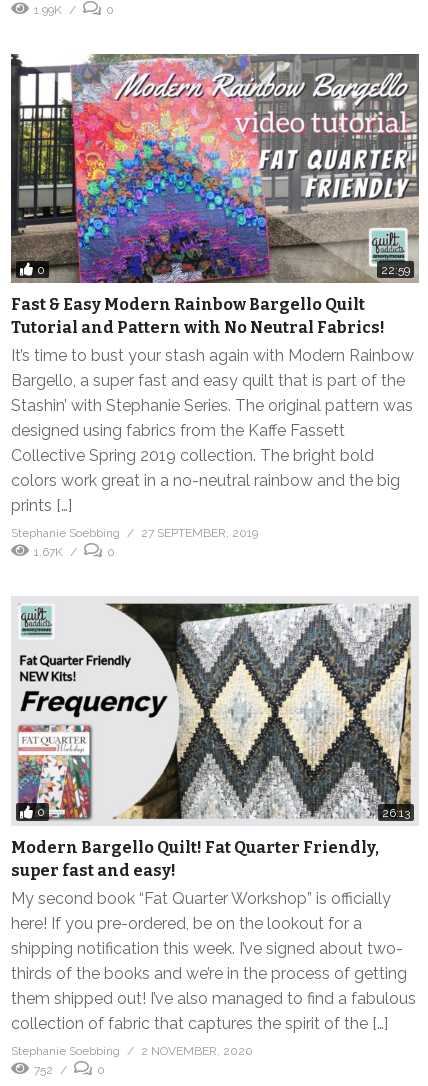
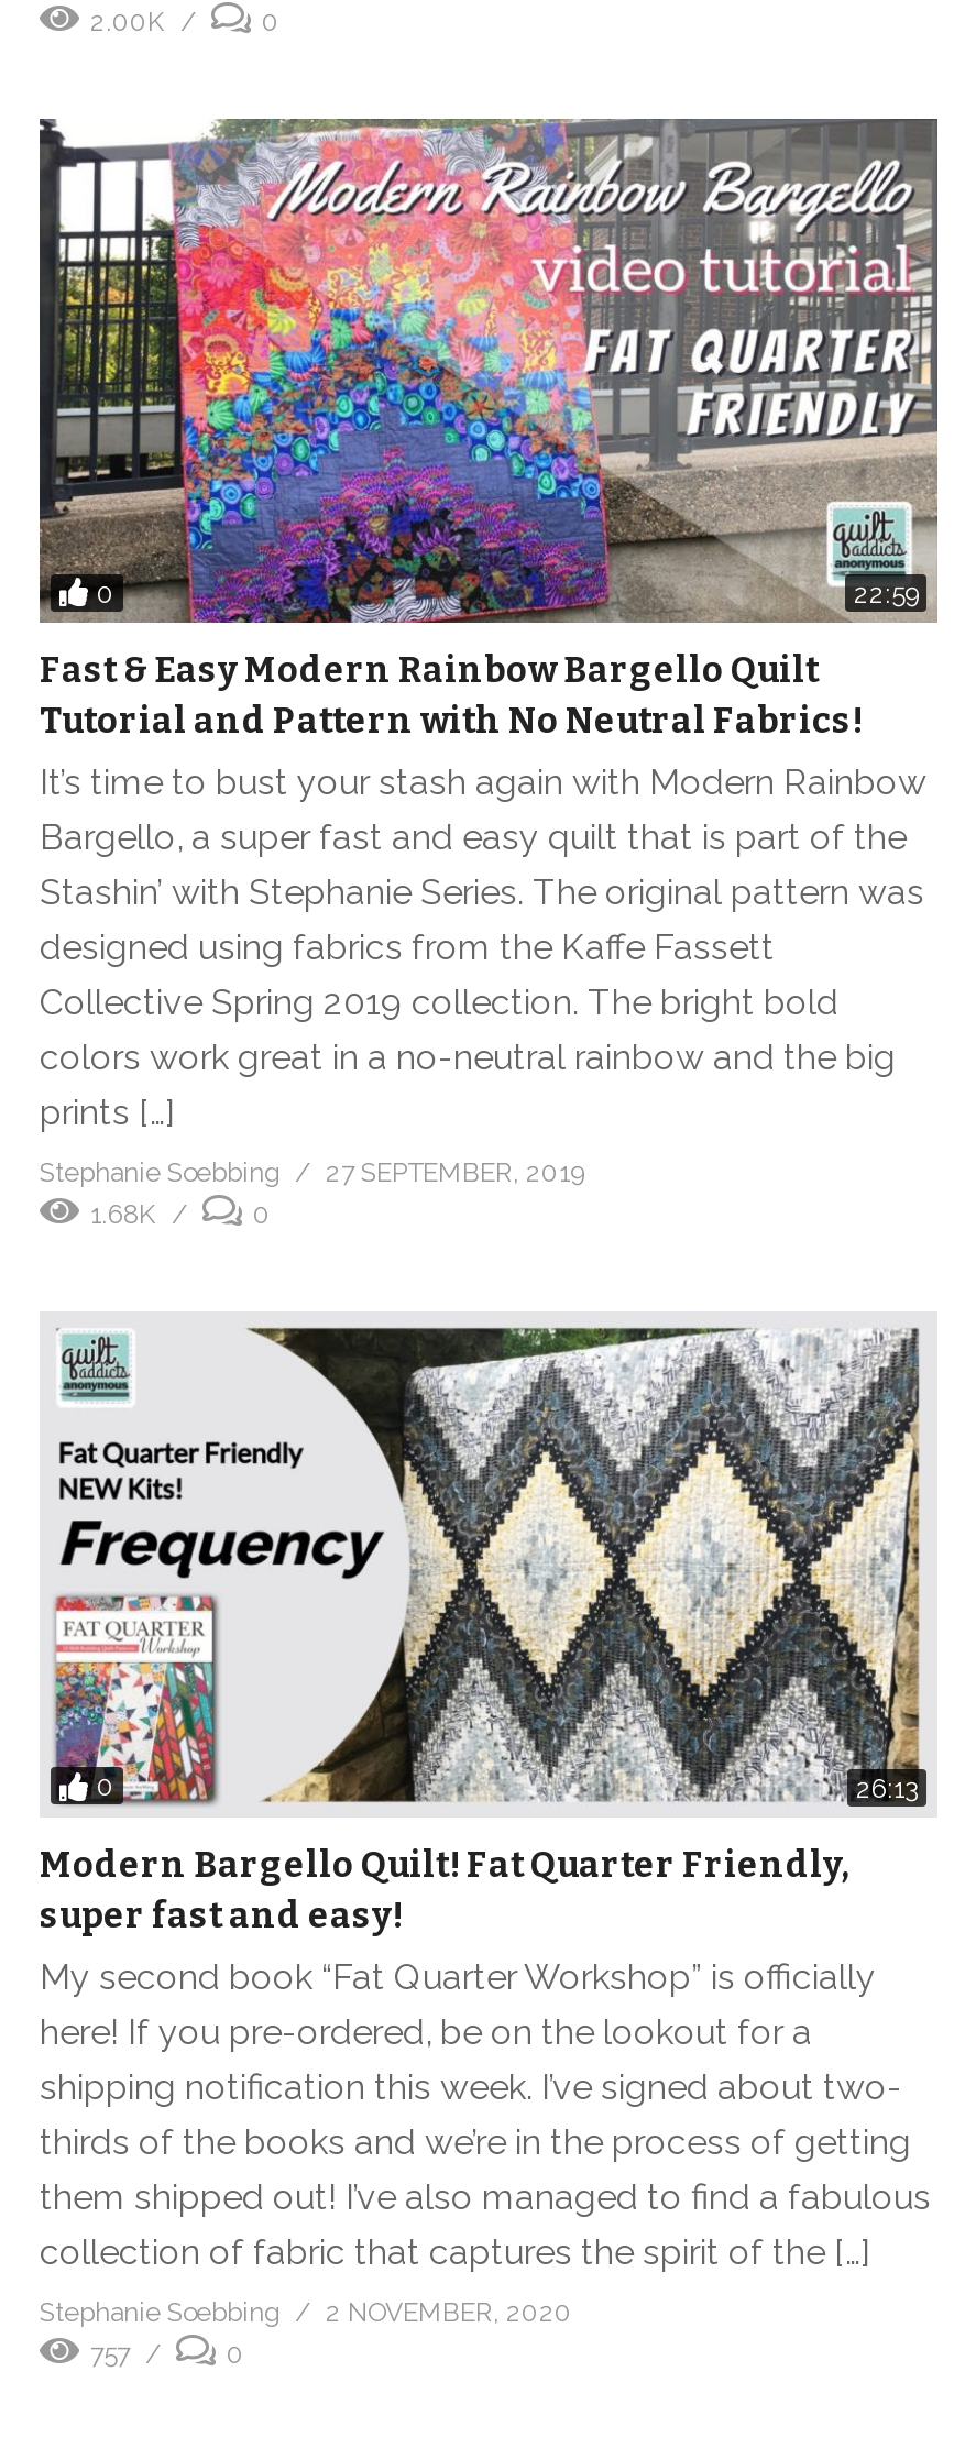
[34,3,62,17] 1.99K -> [90,6,165,37] 2.00K
[34,545,63,559] 1.67K -> [90,1199,156,1230] 1.68K
[34,1063,53,1077] 752 -> [90,2338,130,2369] 757

